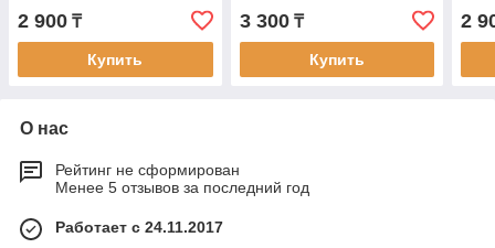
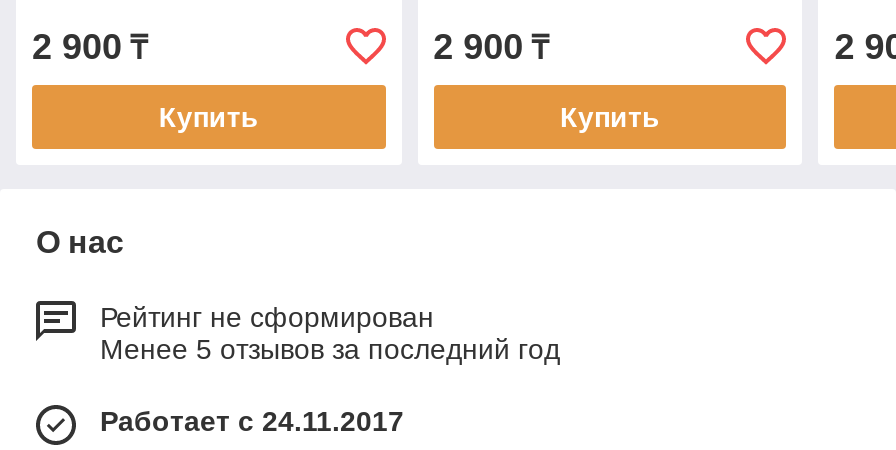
[239,10,303,32] 3 300 ₸ -> [433,28,549,68] 2 900 ₸

